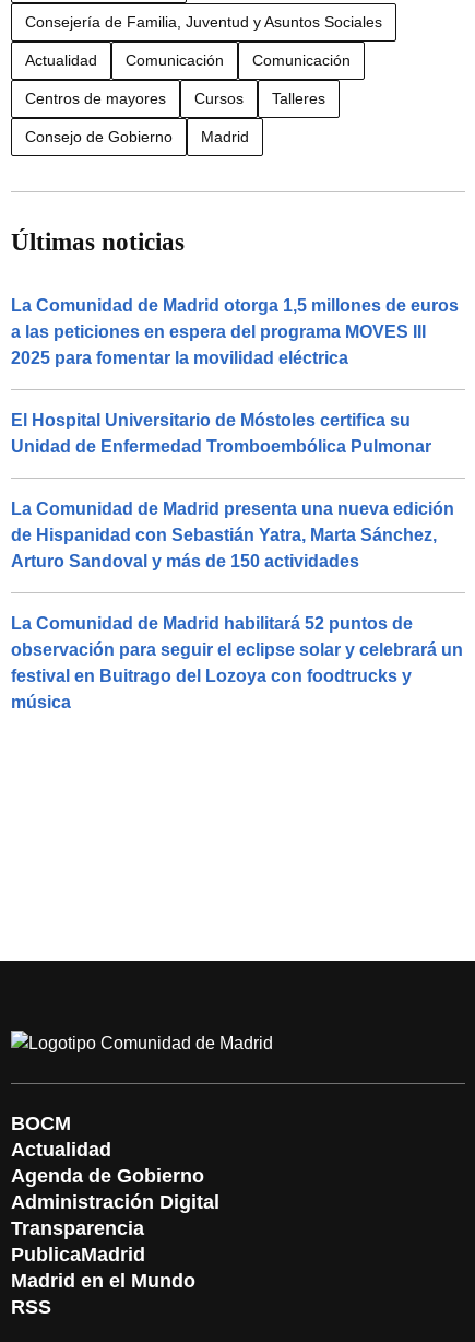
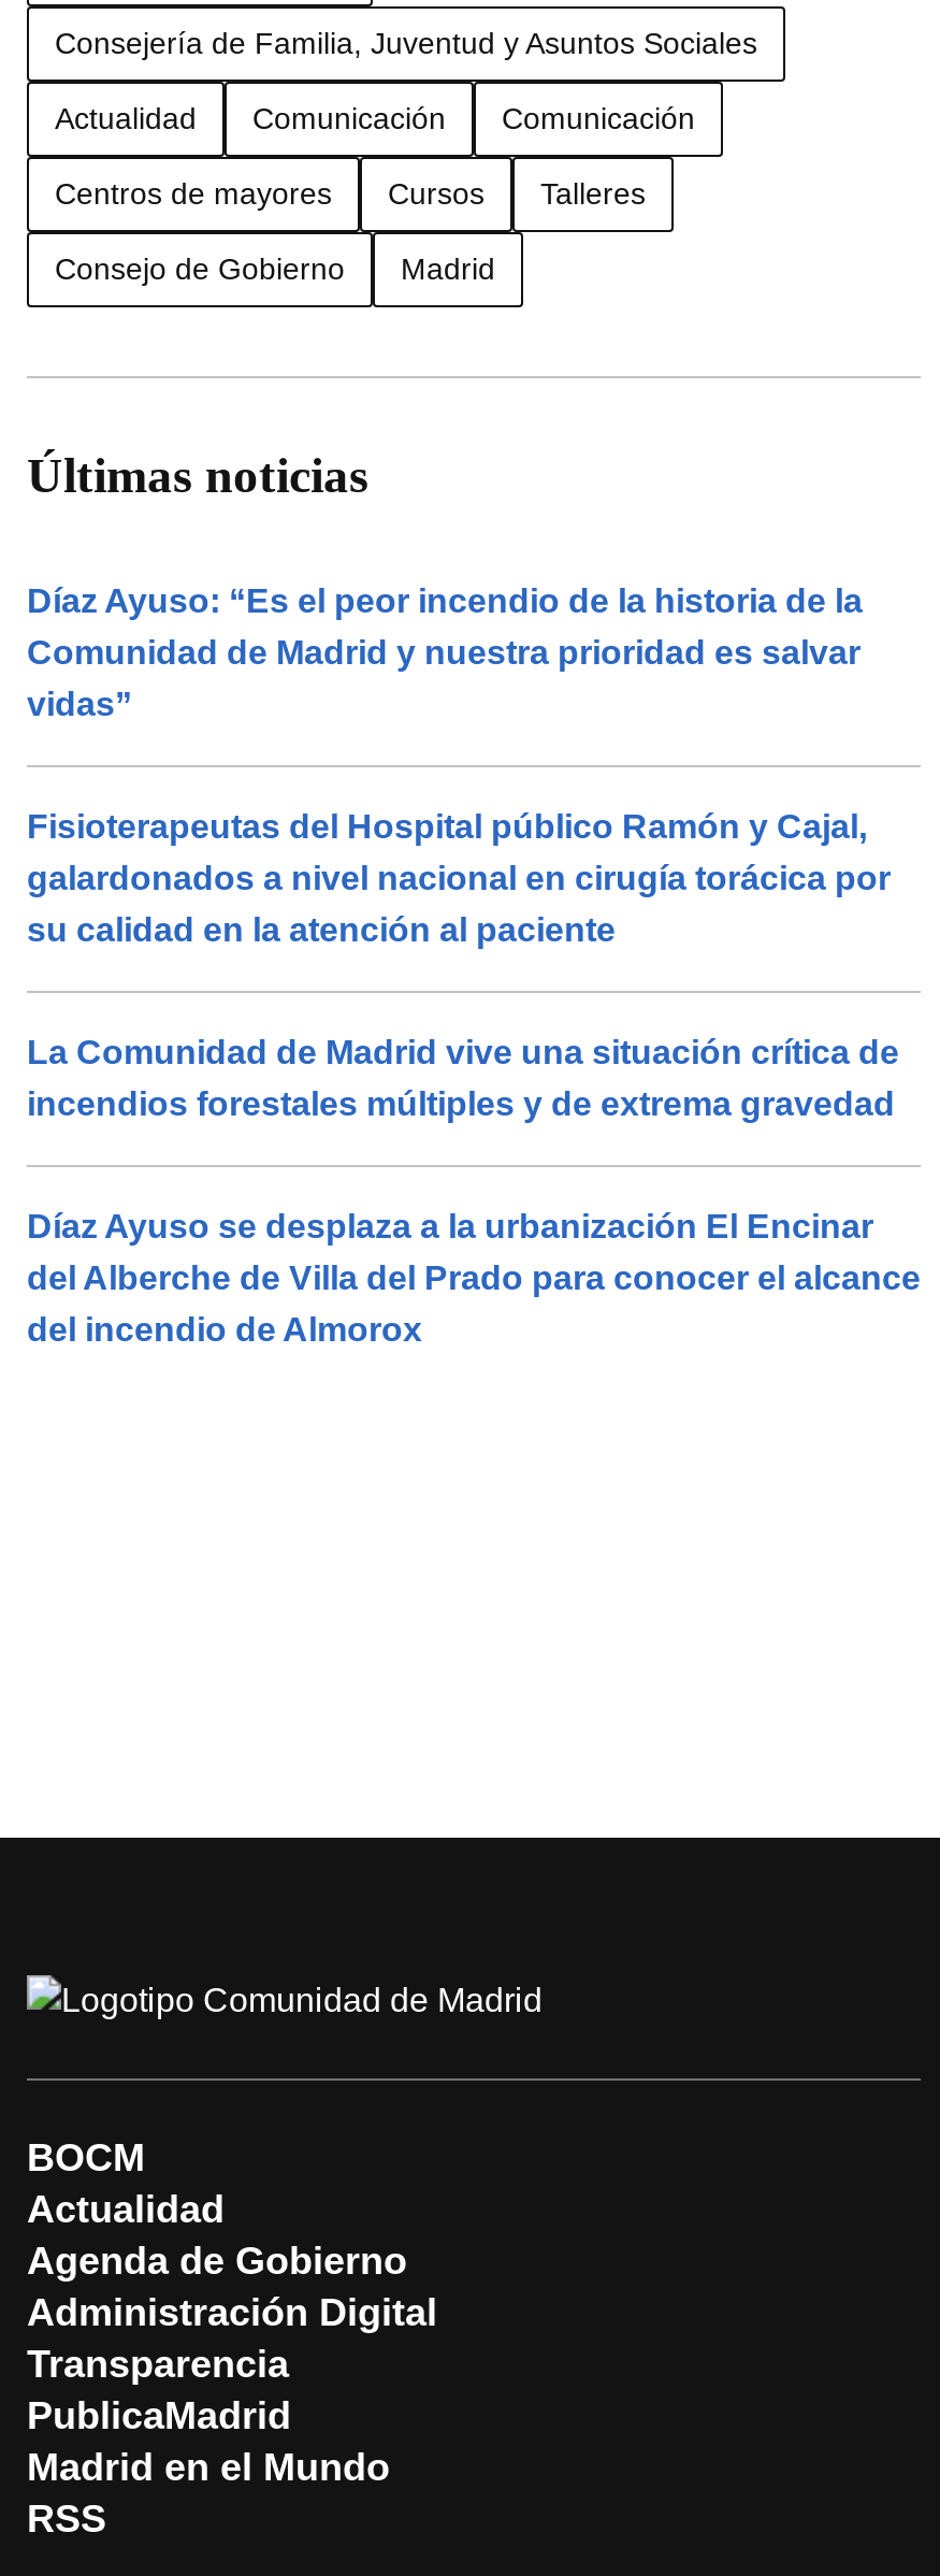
[11,296,459,367] La Comunidad de Madrid otorga 1,5 millones de euros | a las peticiones en espera del programa MOVES III | 2025 para fomentar la movilidad eléctrica -> [27,582,863,722] Díaz Ayuso: “Es el peor incendio de la historia de la | Comunidad de Madrid y nuestra prioridad es salvar | vidas”
[11,411,431,456] El Hospital Universitario de Móstoles certifica su | Unidad de Enfermedad Tromboembólica Pulmonar -> [27,808,891,948] Fisioterapeutas del Hospital público Ramón y Cajal, | galardonados a nivel nacional en cirugía torácica por | su calidad en la atención al paciente
[11,499,454,570] La Comunidad de Madrid presenta una nueva edición | de Hispanidad con Sebastián Yatra, Marta Sánchez, | Arturo Sandoval y más de 150 actividades -> [27,1034,899,1122] La Comunidad de Madrid vive una situación crítica de | incendios forestales múltiples y de extrema gravedad
[11,614,463,711] La Comunidad de Madrid habilitará 52 puntos de | observación para seguir el eclipse solar y celebrará un | festival en Buitrago del Lozoya con foodtrucks y | música -> [27,1208,921,1348] Díaz Ayuso se desplaza a la urbanización El Encinar | del Alberche de Villa del Prado para conocer el alcance | del incendio de Almorox

